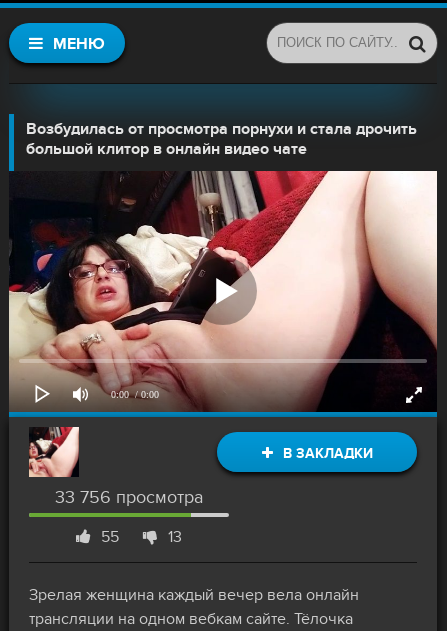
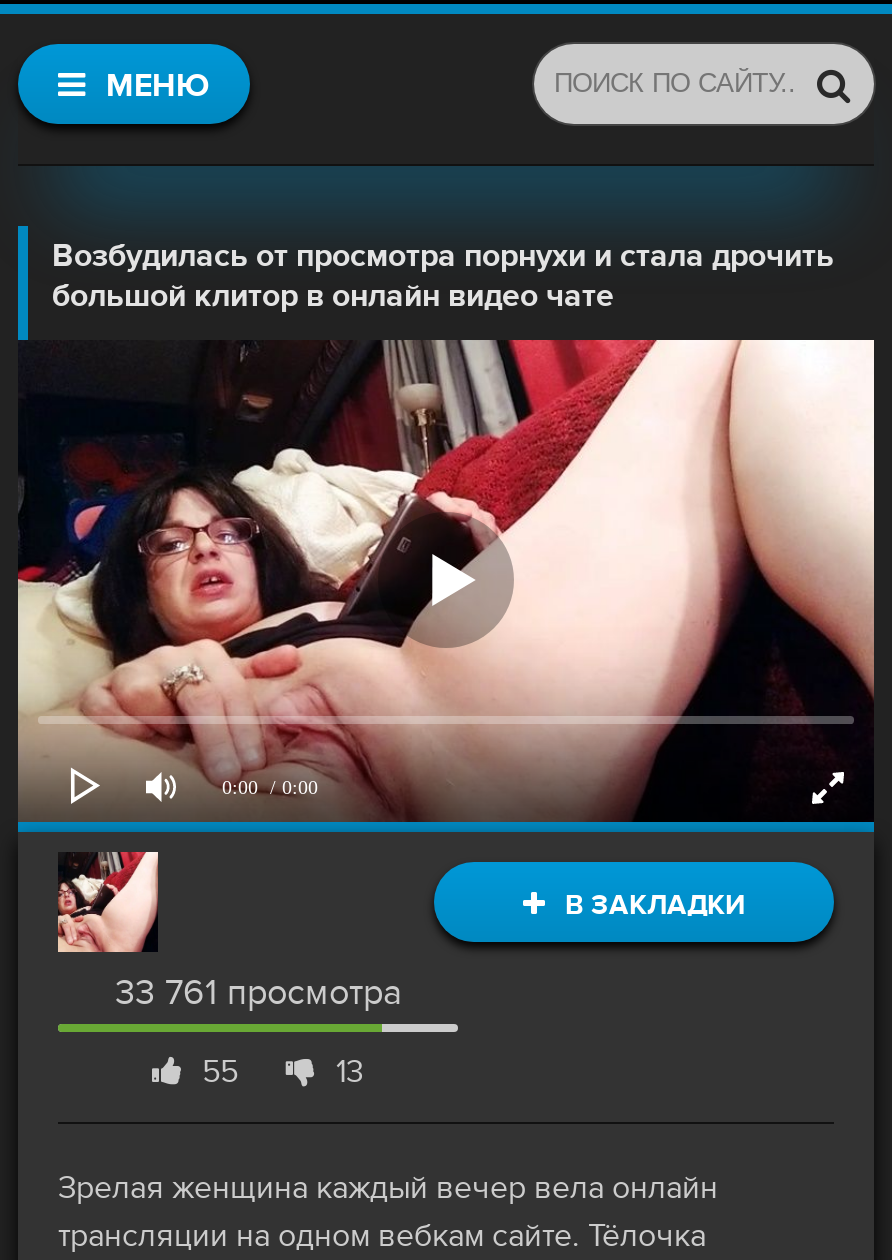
[55,487,203,508] 33 756 просмотра -> [115,972,401,1014] 33 761 просмотра

